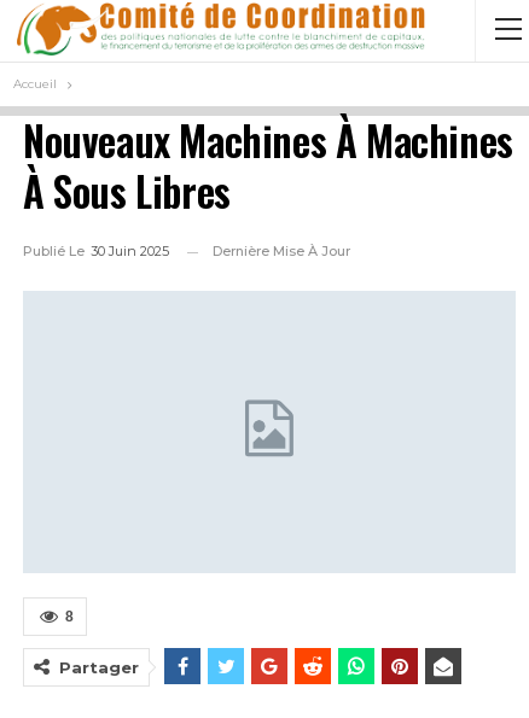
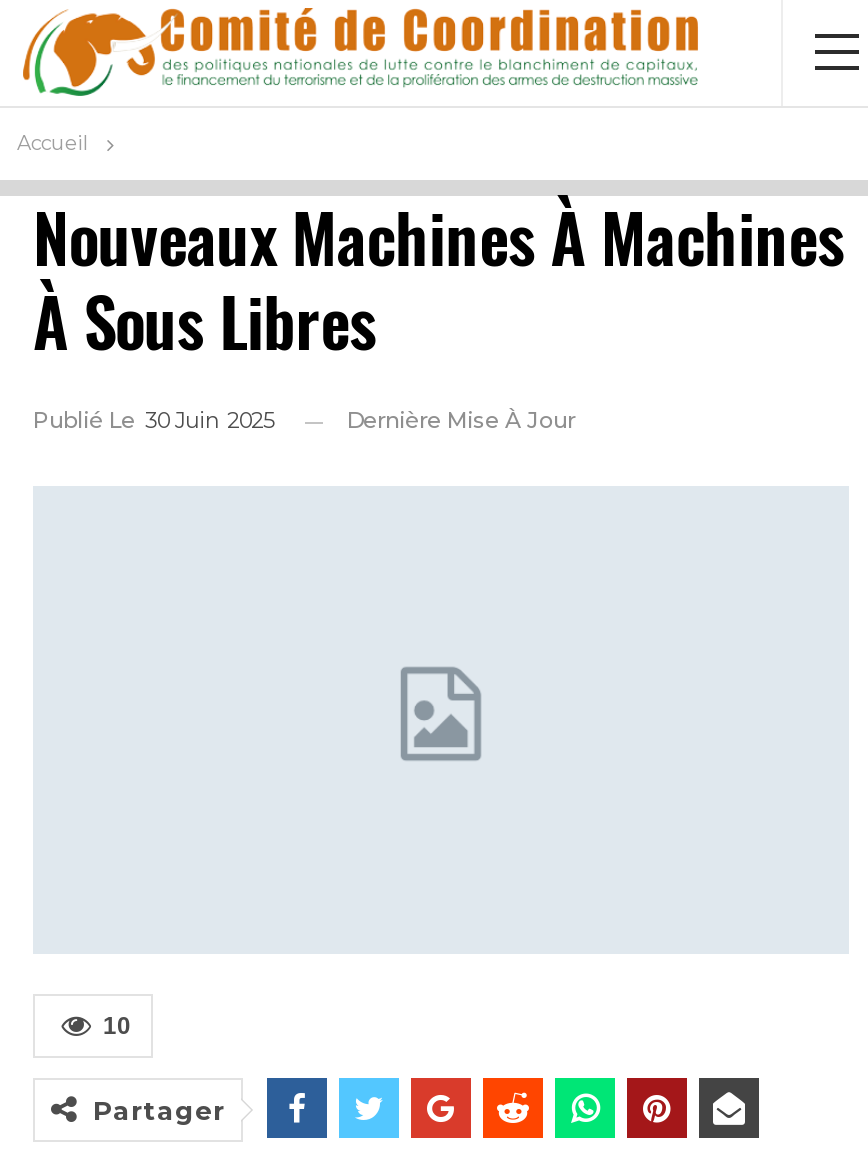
[65,608,74,625] 8 -> [103,1012,131,1040] 10

